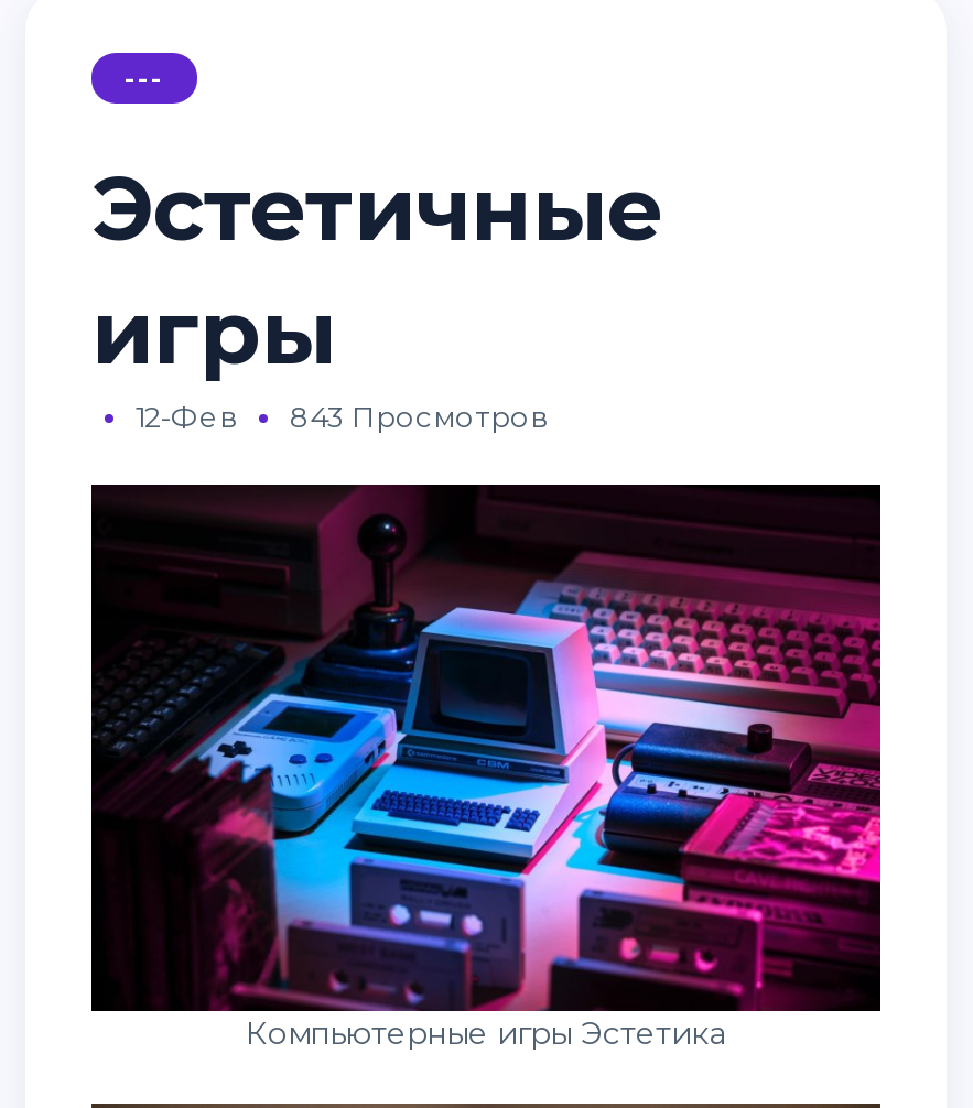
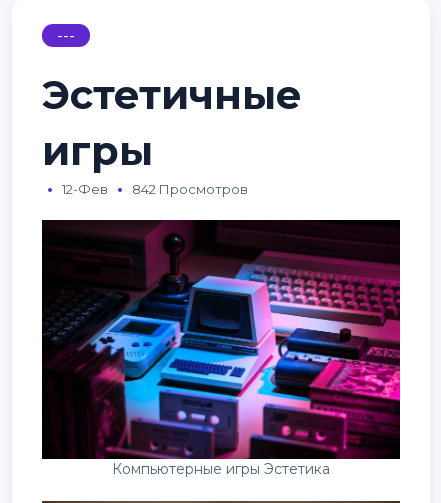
[136,399,548,434] 12-Фев 843 Просмотров -> [62,181,248,197] 12-Фев 842 Просмотров

